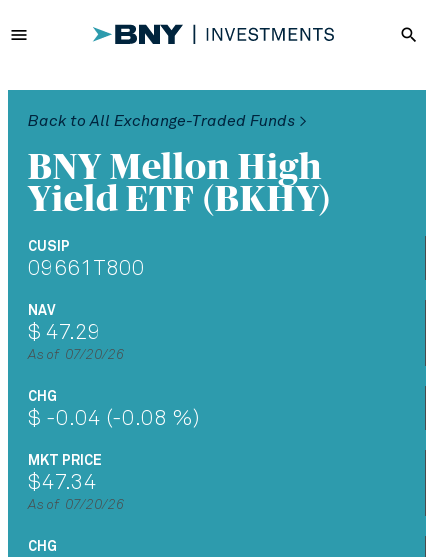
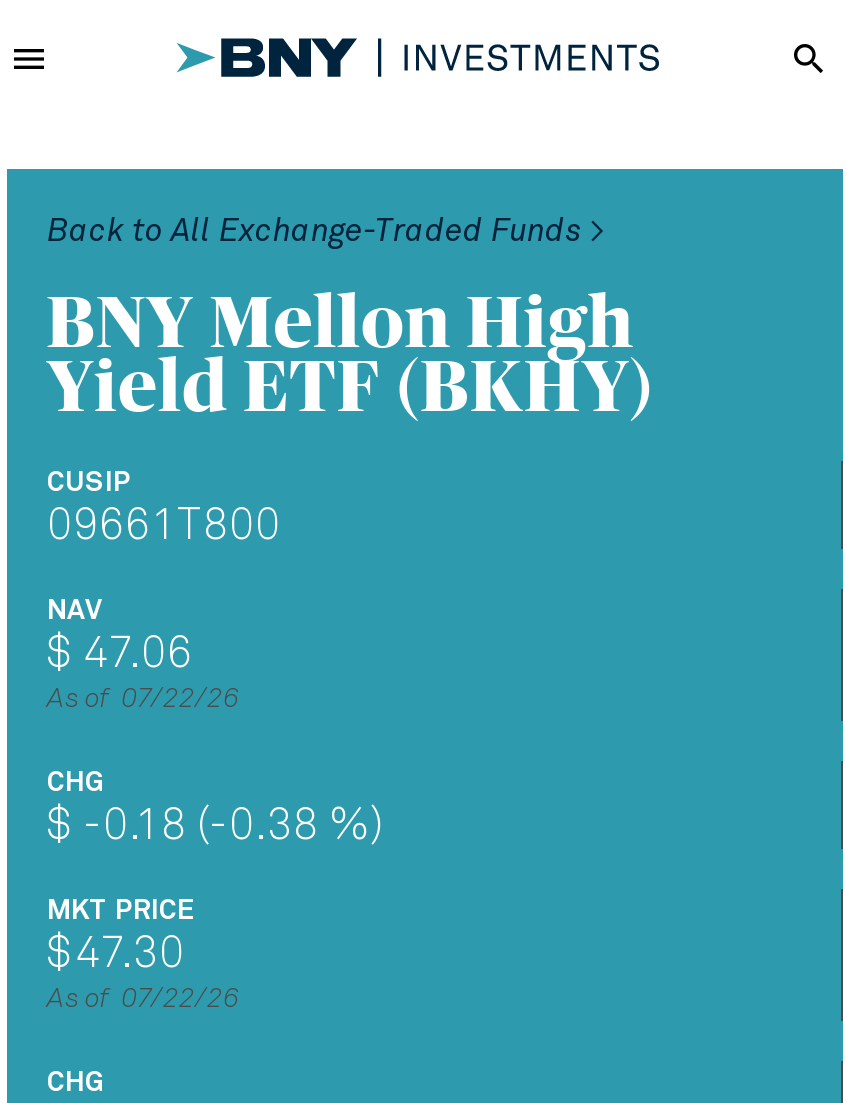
[28,322,101,344] $ 47.29 -> [47,633,193,677] $ 47.06
[28,348,124,362] As of 07/20/26 -> [47,685,239,713] As of 07/22/26
[28,408,200,430] $ -0.04 (-0.08 %) -> [47,805,385,849] $ -0.18 (-0.38 %)
[28,472,97,494] $47.34 -> [47,933,185,977] $47.30
[28,498,124,512] As of 07/20/26 -> [47,985,239,1013] As of 07/22/26

